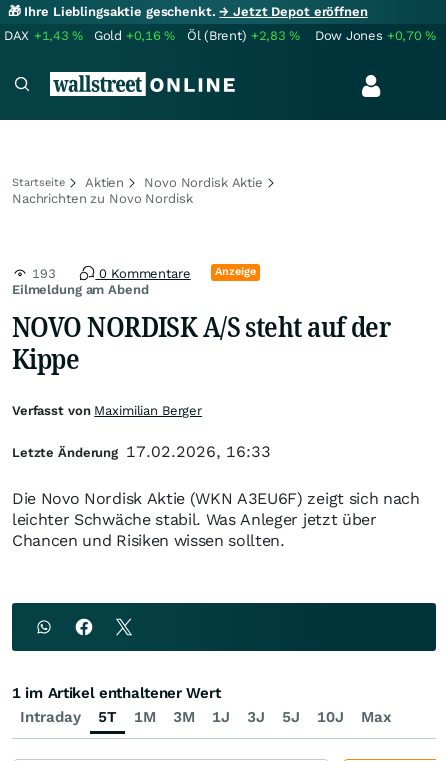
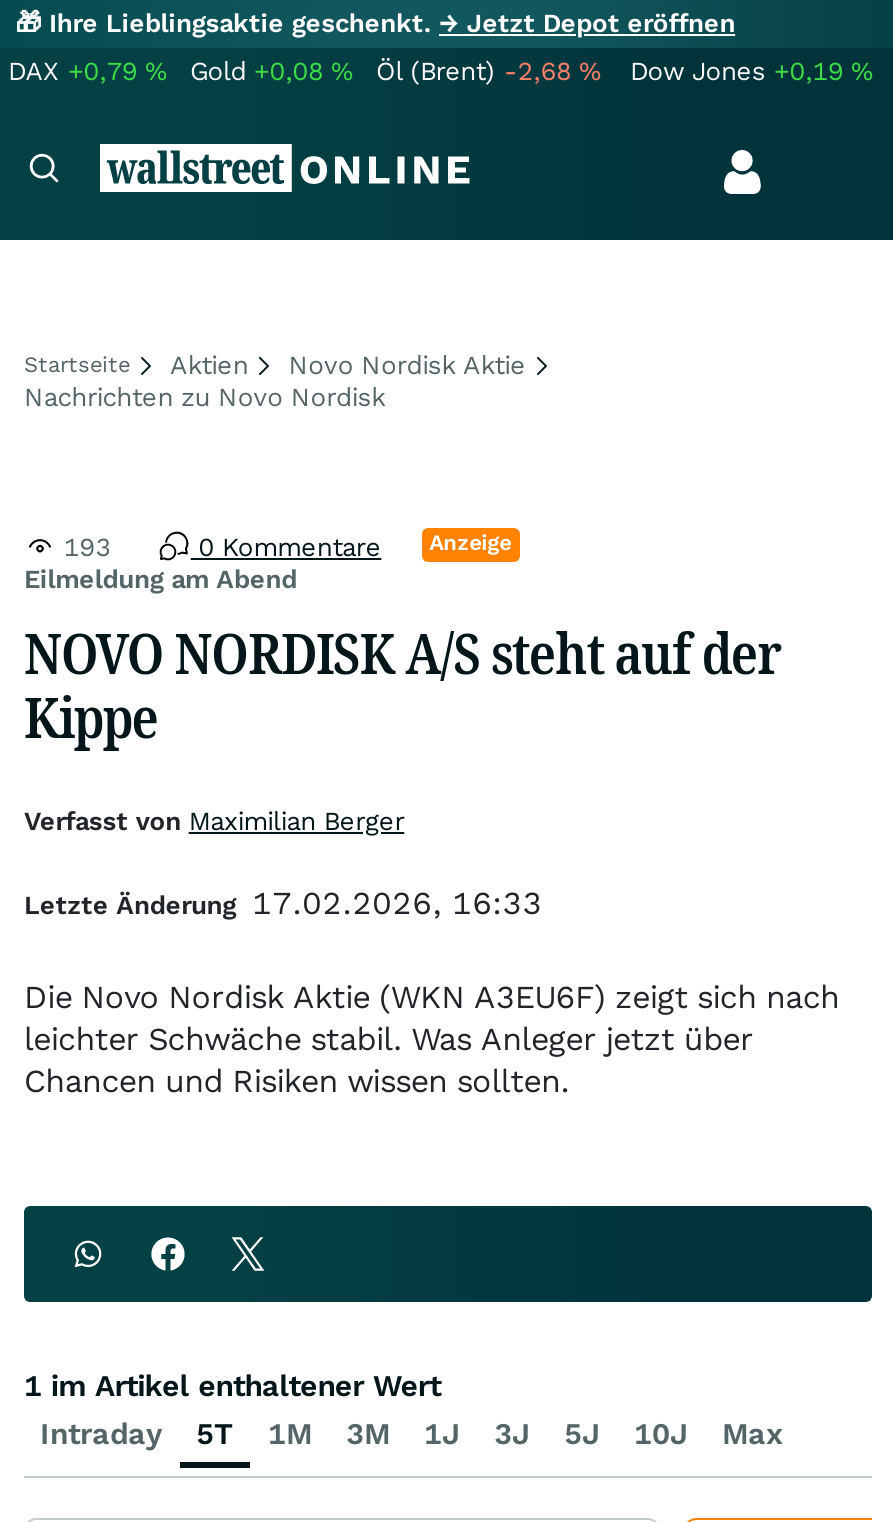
[4,28,83,43] DAX +1,43% -> [8,56,166,86] DAX +0,79%
[94,28,175,43] Gold +0,16% -> [190,56,352,86] Gold +0,08%
[187,28,300,43] Öl (Brent) +2,83% -> [376,56,600,86] Öl (Brent) -2,68%
[315,28,436,43] Dow Jones +0,70% -> [630,56,872,86] Dow Jones +0,19%

